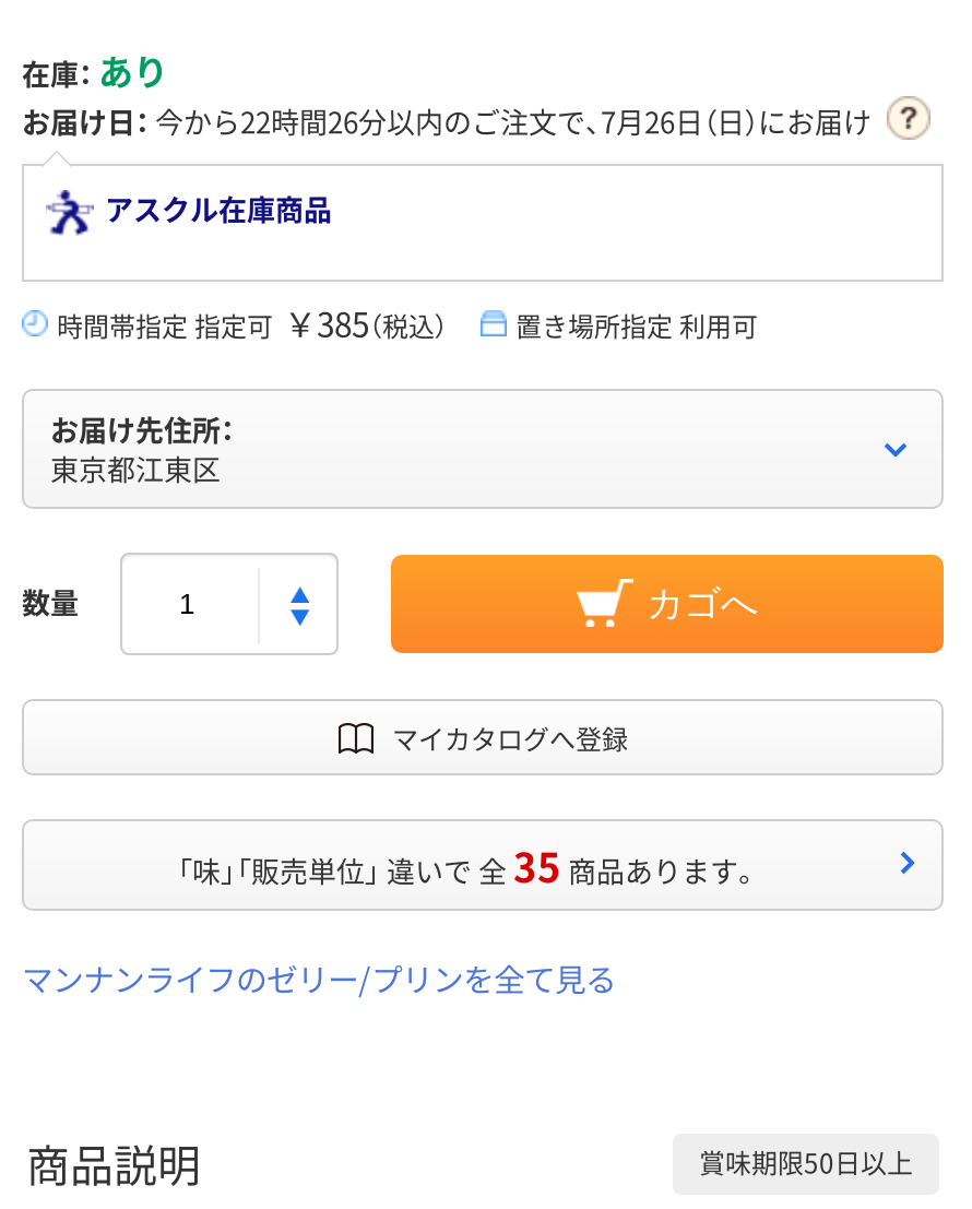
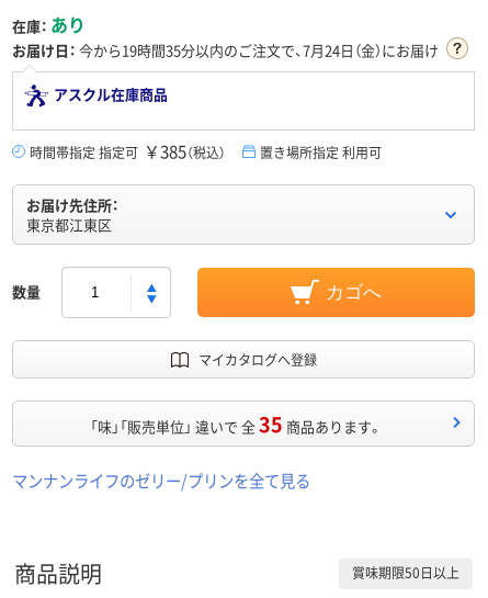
[22,101,872,142] お届け日：今から22時間26分以内のご注文で、7月26日（日）にお届け -> [12,40,439,61] お届け日：今から19時間35分以内のご注文で、7月24日（金）にお届け

